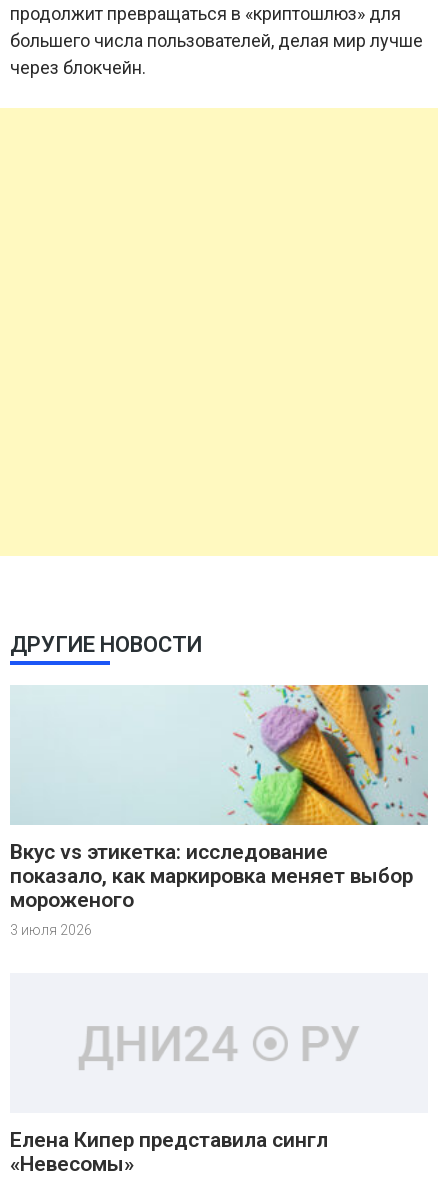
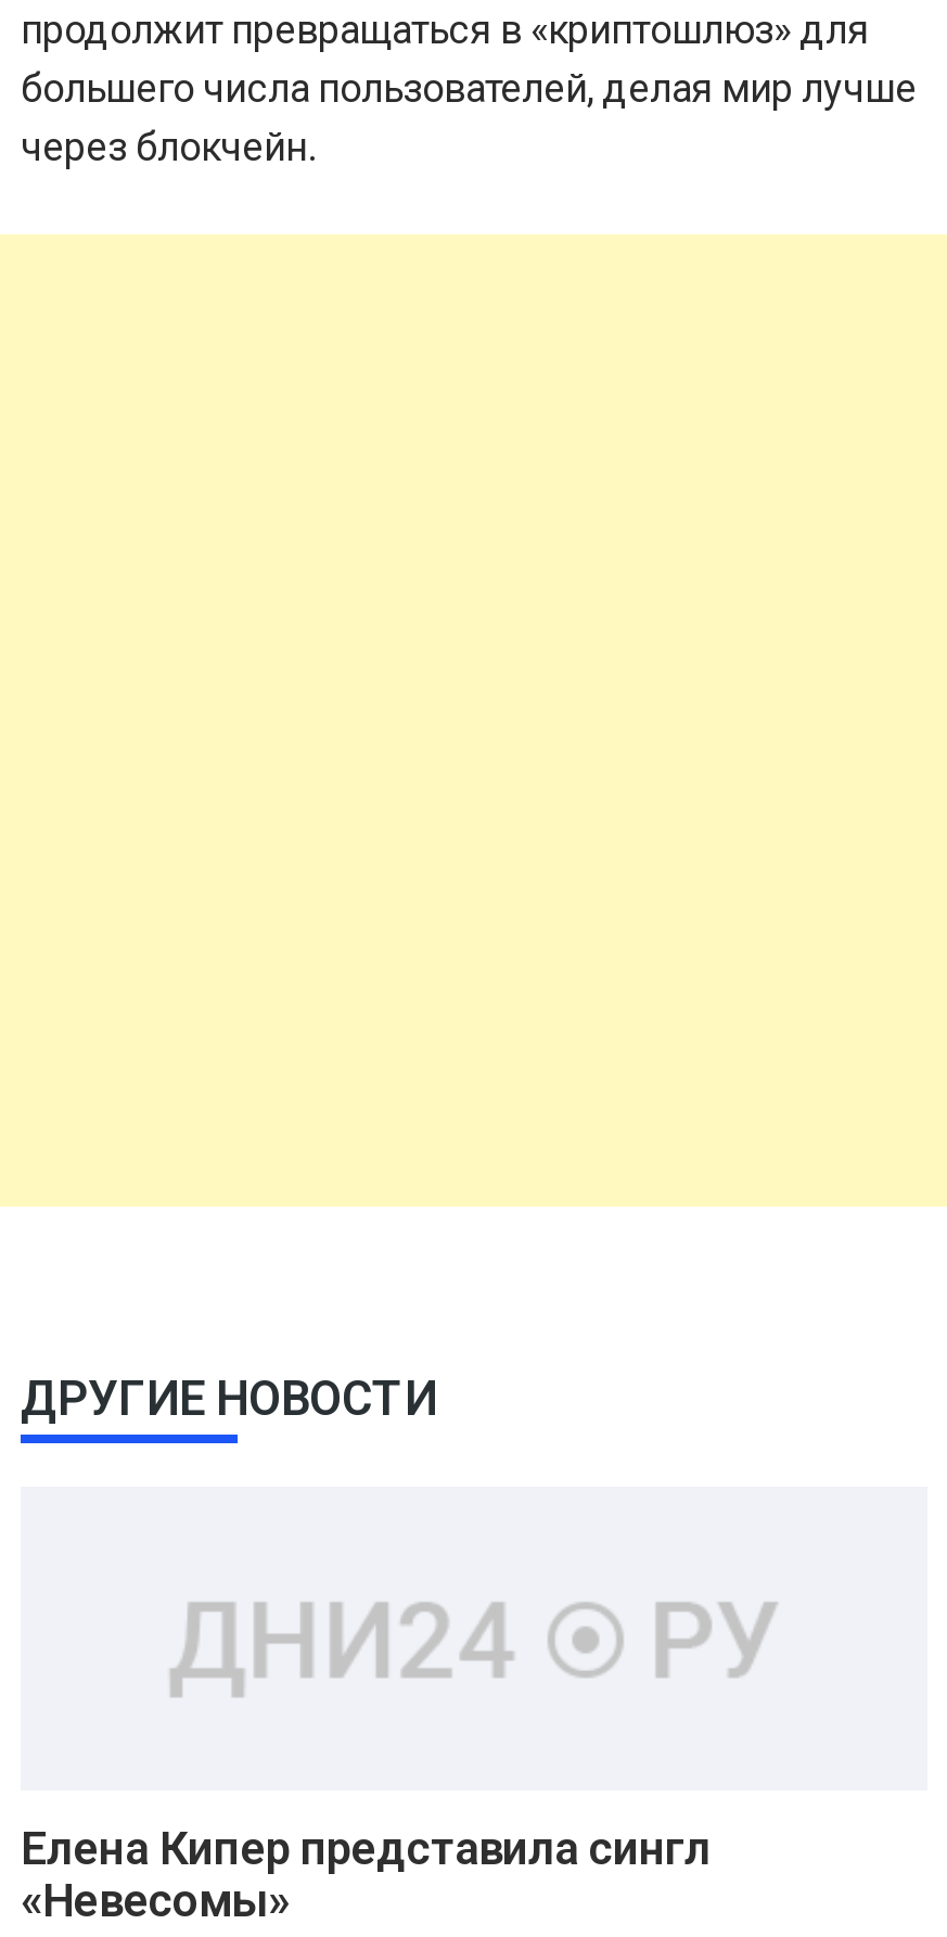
[10,684,429,938] [image] | Вкус vs этикетка: исследование | показало, как маркировка меняет выбор | мороженого | 3 июля 2026 -> none

